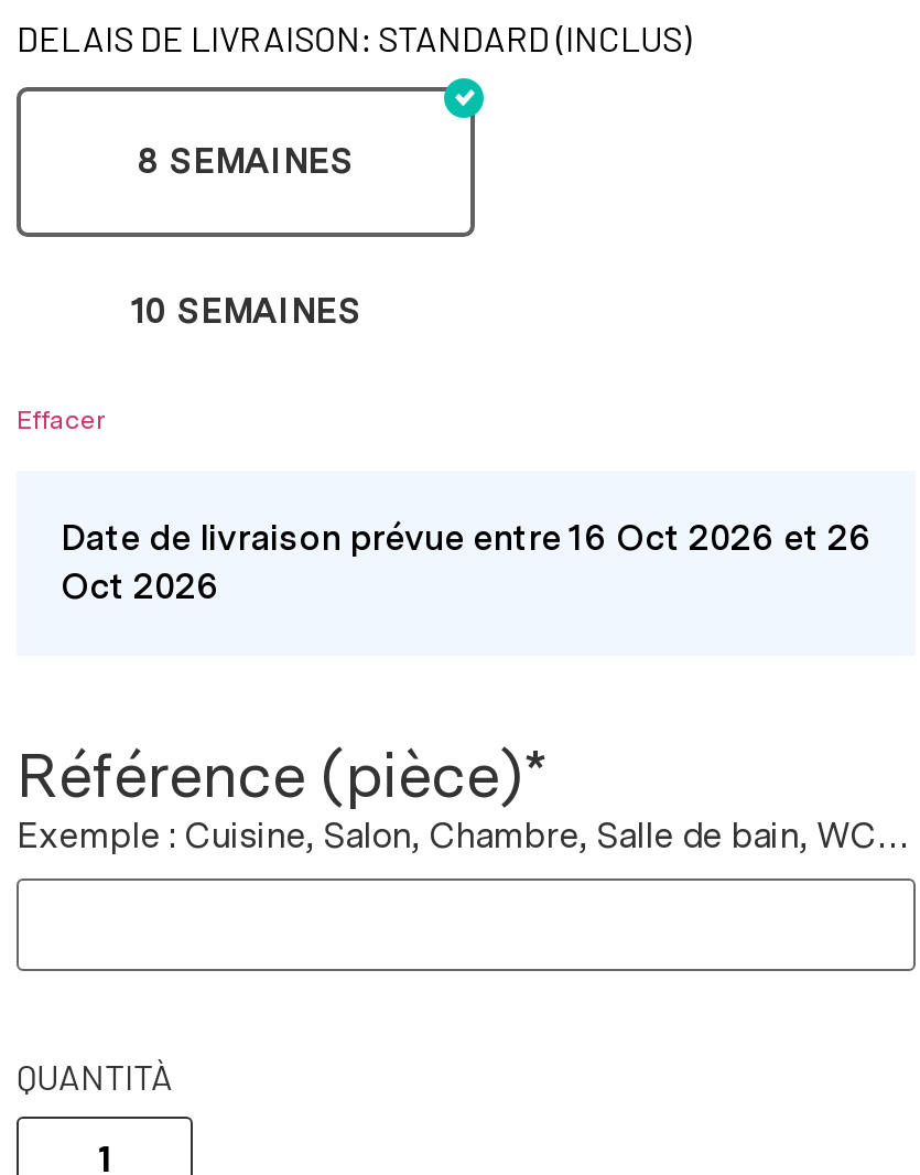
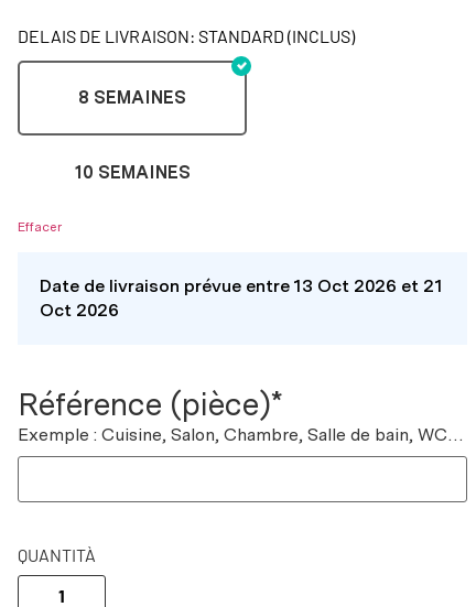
[61,517,872,558] Date de livraison prévue entre 16 Oct 2026 et 26 -> [40,275,443,296] Date de livraison prévue entre 13 Oct 2026 et 21

